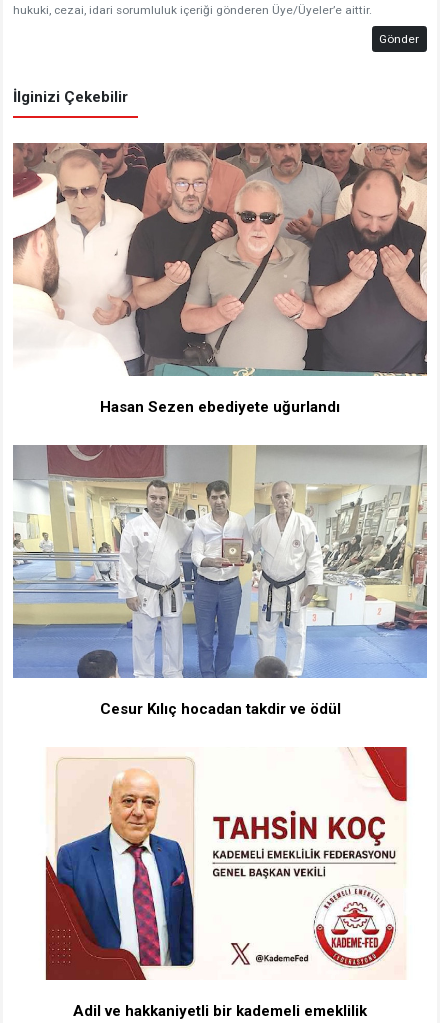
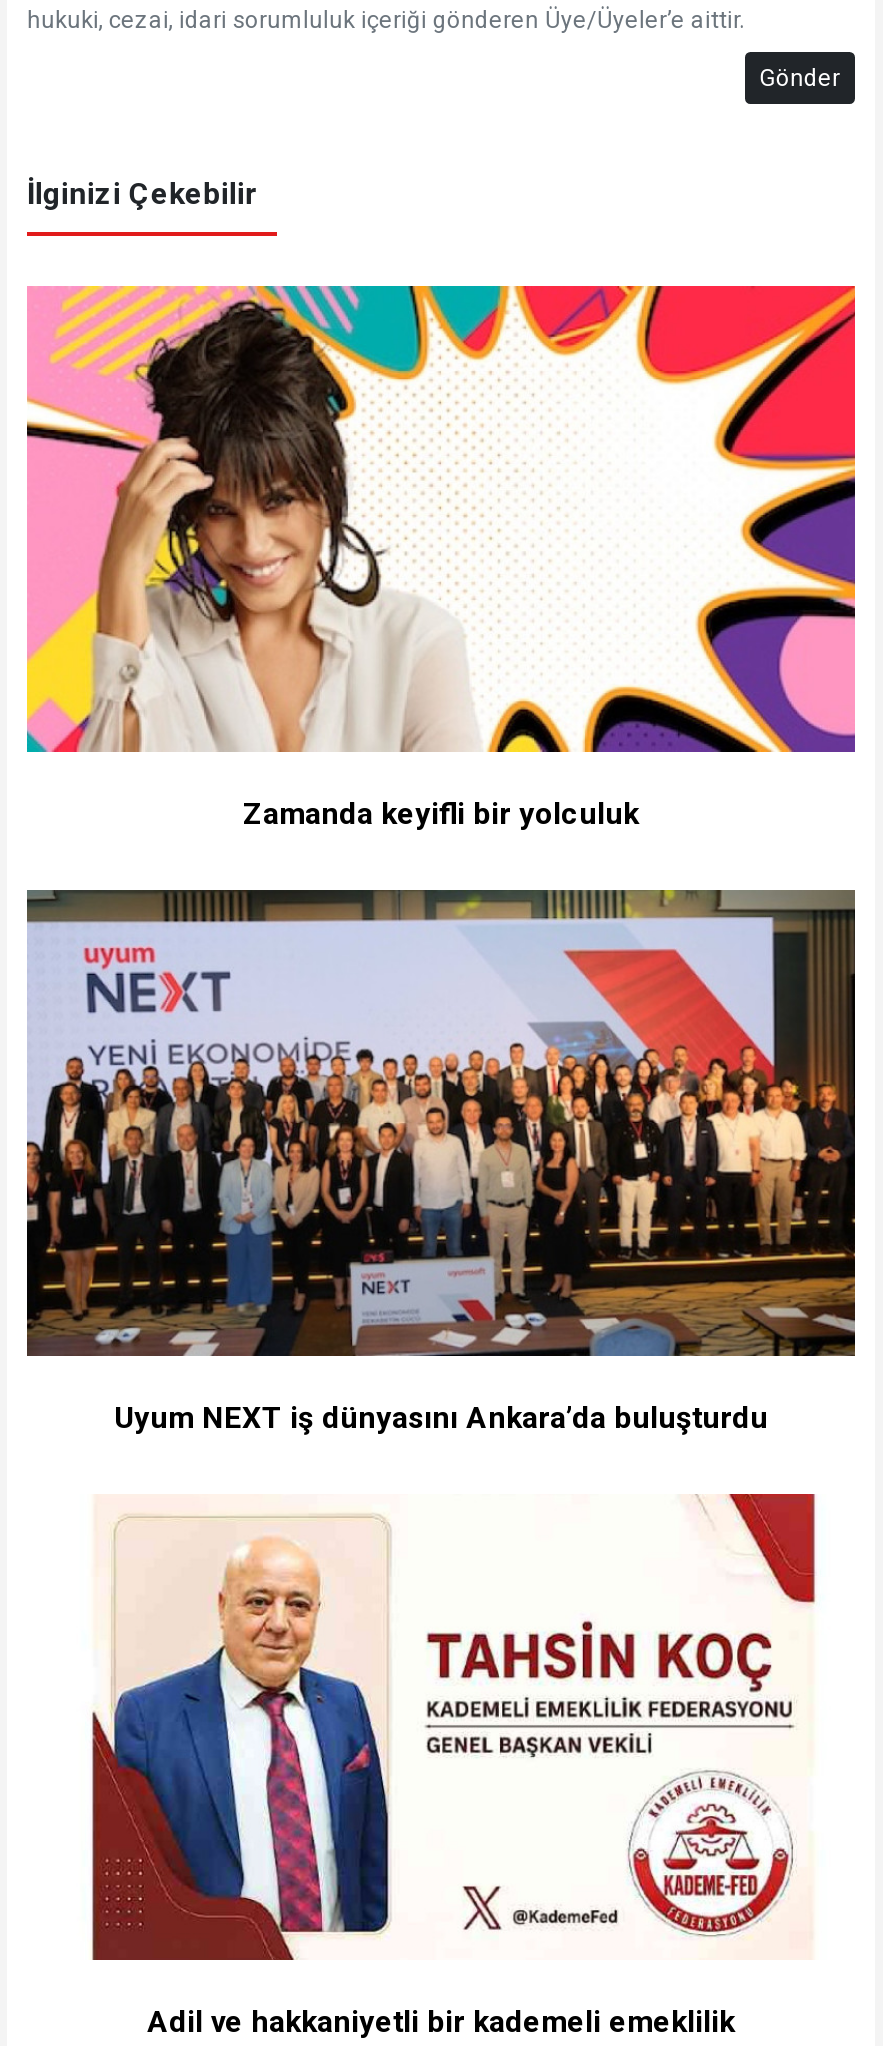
[12,142,428,416] [image] | Hasan Sezen ebediyete uğurlandı -> [25,284,857,833] [image] | Zamanda keyifli bir yolculuk
[12,444,428,718] [image] | Cesur Kılıç hocadan takdir ve ödül -> [25,888,857,1436] [image] | Uyum NEXT iş dünyasını Ankara’da buluşturdu

